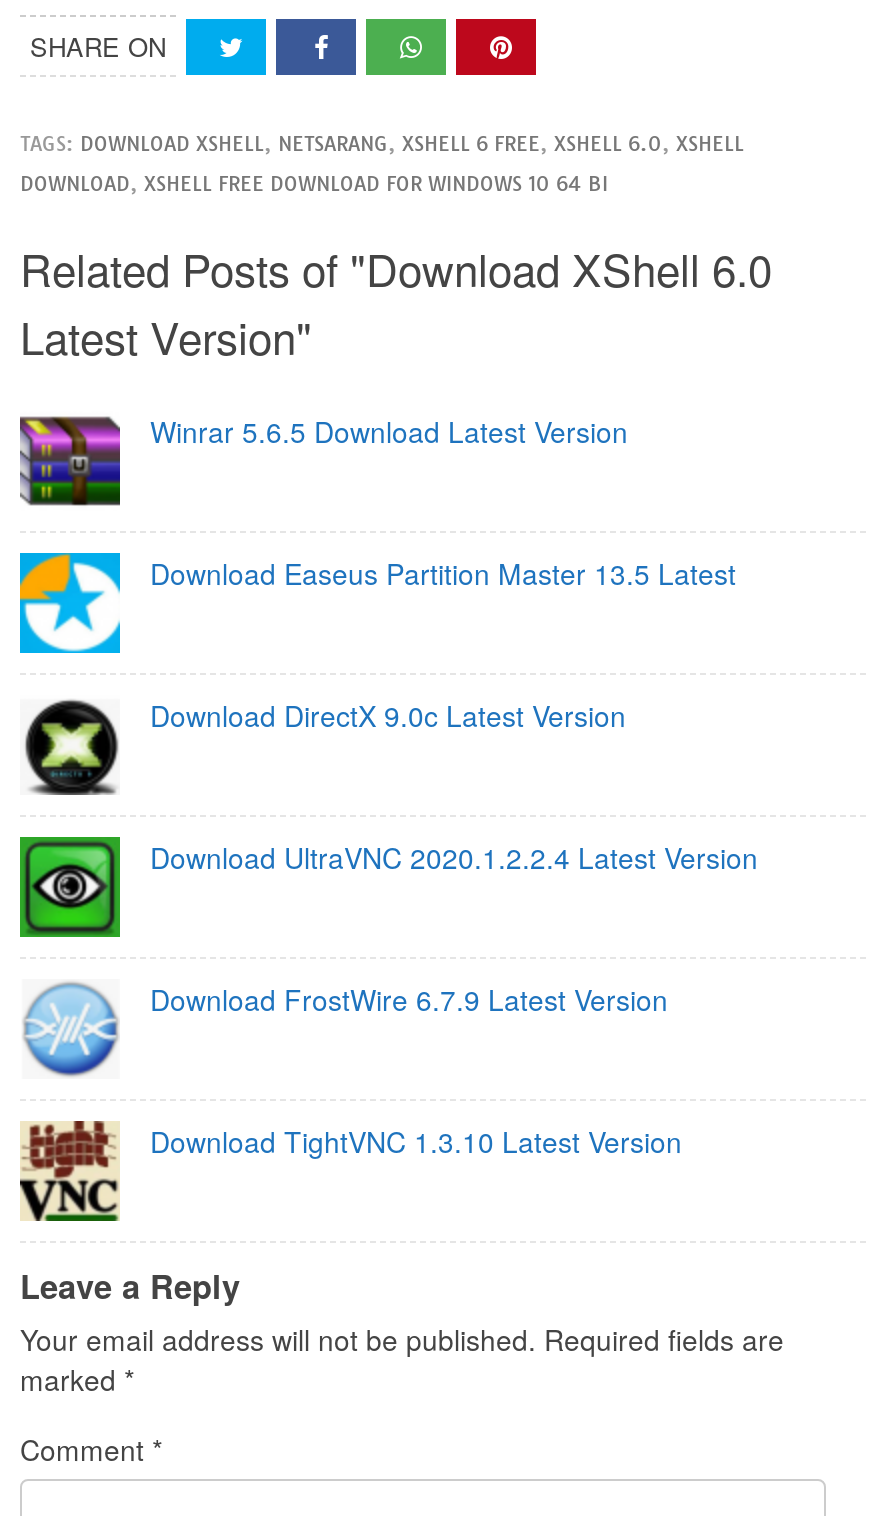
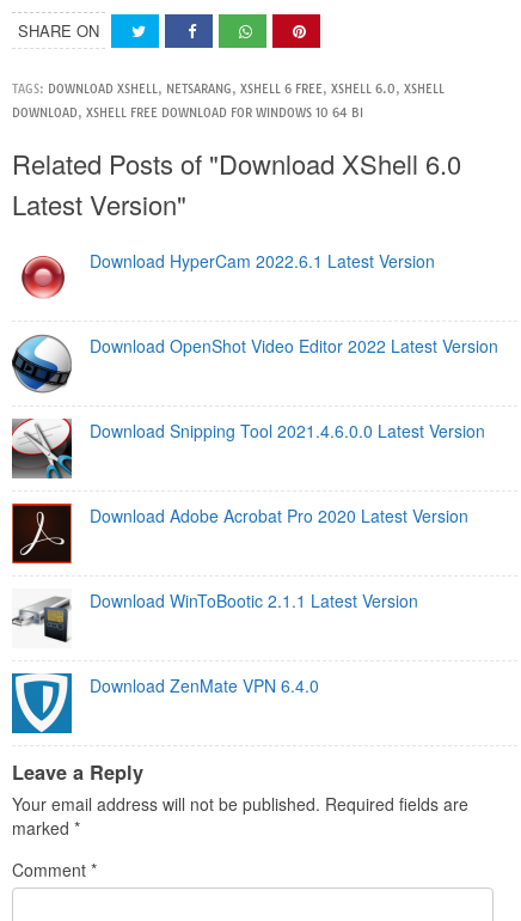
[18,411,628,507] [image] | Winrar 5.6.5 Download Latest Version -> [12,249,435,305] [image] | Download HyperCam 2022.6.1 Latest Version
[18,551,736,655] [image] | Download Easeus Partition Master 13.5 Latest -> [11,334,498,394] [image] | Download OpenShot Video Editor 2022 Latest Version
[20,695,626,795] [image] | Download DirectX 9.0c Latest Version -> [11,417,485,480] [image] | Download Snipping Tool 2021.4.6.0.0 Latest Version
[18,835,758,939] [image] | Download UltraVNC 2020.1.2.2.4 Latest Version -> [11,502,468,565] [image] | Download Adobe Acrobat Pro 2020 Latest Version
[22,979,668,1077] [image] | Download FrostWire 6.7.9 Latest Version -> [12,589,418,646] [image] | Download WinToBootic 2.1.1 Latest Version
[18,1119,682,1223] [image] | Download TightVNC 1.3.10 Latest Version -> [11,672,319,734] [image] | Download ZenMate VPN 6.4.0

